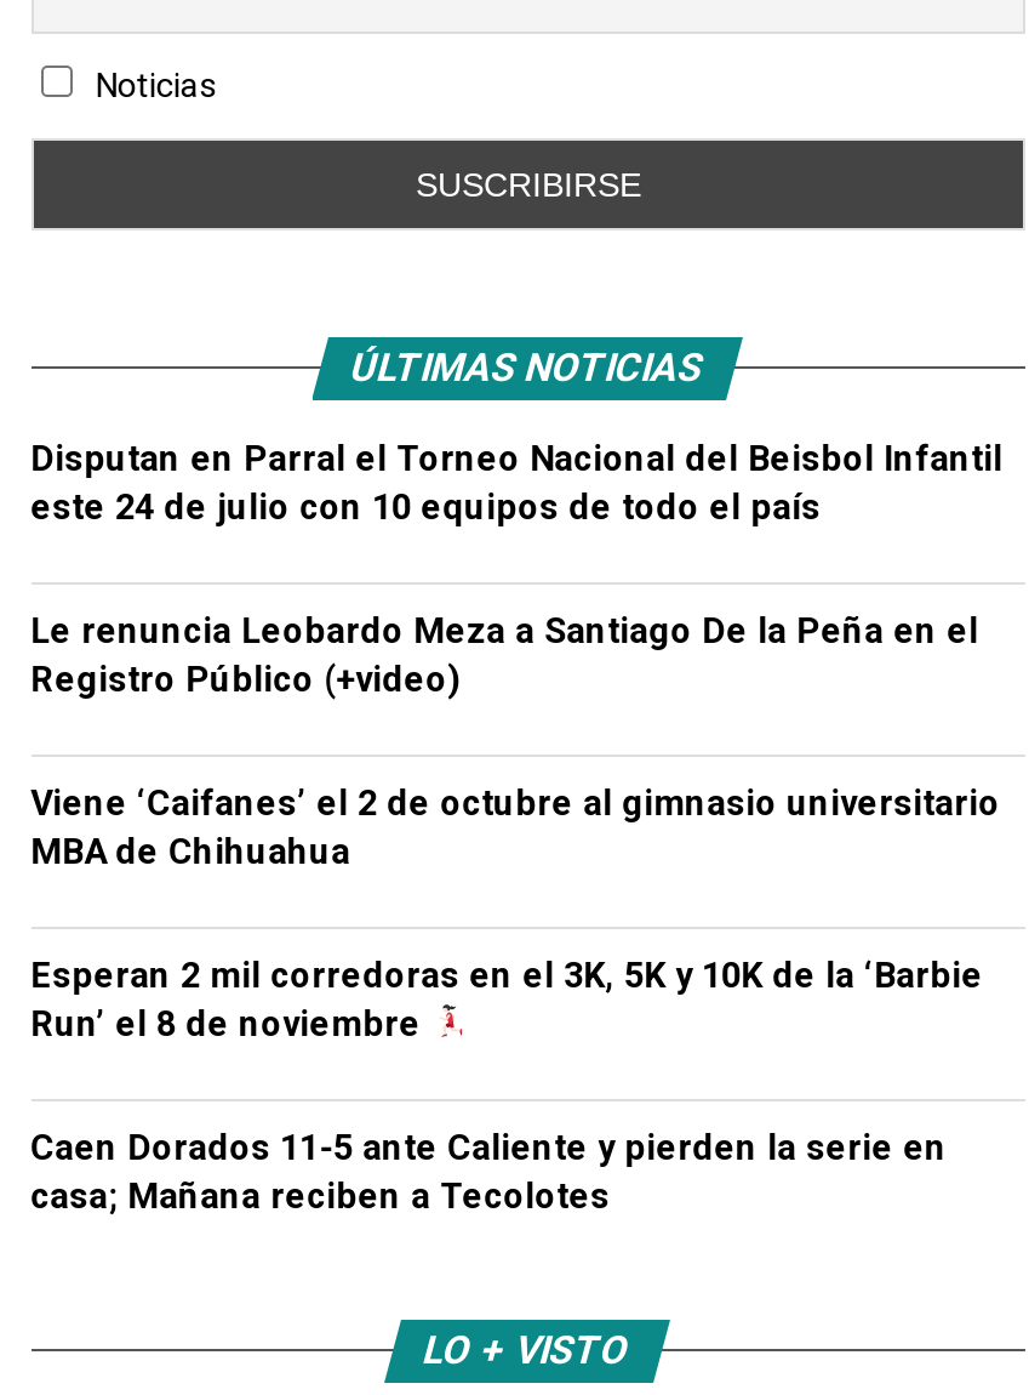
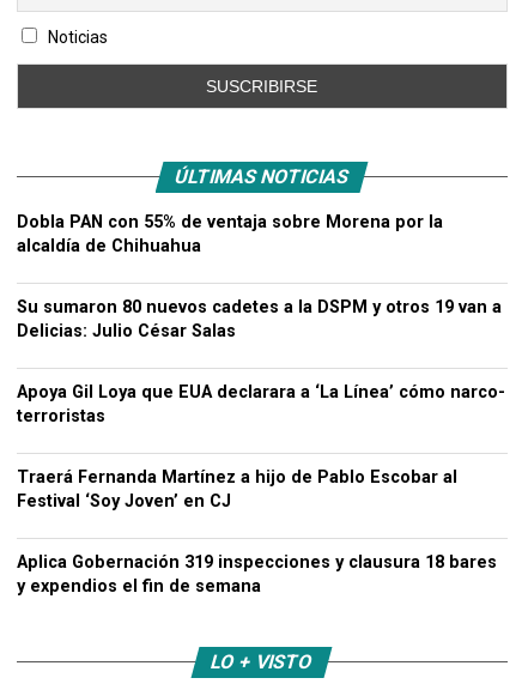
[31,439,1003,529] Disputan en Parral el Torneo Nacional del Beisbol Infantil | este 24 de julio con 10 equipos de todo el país -> [16,213,443,257] Dobla PAN con 55% de ventaja sobre Morena por la | alcaldía de Chihuahua
[31,611,979,701] Le renuncia Leobardo Meza a Santiago De la Peña en el | Registro Público (+video) -> [16,298,501,342] Su sumaron 80 nuevos cadetes a la DSPM y otros 19 van a | Delicias: Julio César Salas
[31,783,1000,873] Viene ‘Caifanes’ el 2 de octubre al gimnasio universitario | MBA de Chihuahua -> [16,383,505,427] Apoya Gil Loya que EUA declarara a ‘La Línea’ cómo narco- | terroristas
[31,956,983,1045] Esperan 2 mil corredoras en el 3K, 5K y 10K de la ‘Barbie | Run’ el 8 de noviembre -> [16,468,457,512] Traerá Fernanda Martínez a hijo de Pablo Escobar al | Festival ‘Soy Joven’ en CJ
[31,1128,947,1218] Caen Dorados 11-5 ante Caliente y pierden la serie en | casa; Mañana reciben a Tecolotes -> [16,553,497,597] Aplica Gobernación 319 inspecciones y clausura 18 bares | y expendios el fin de semana

